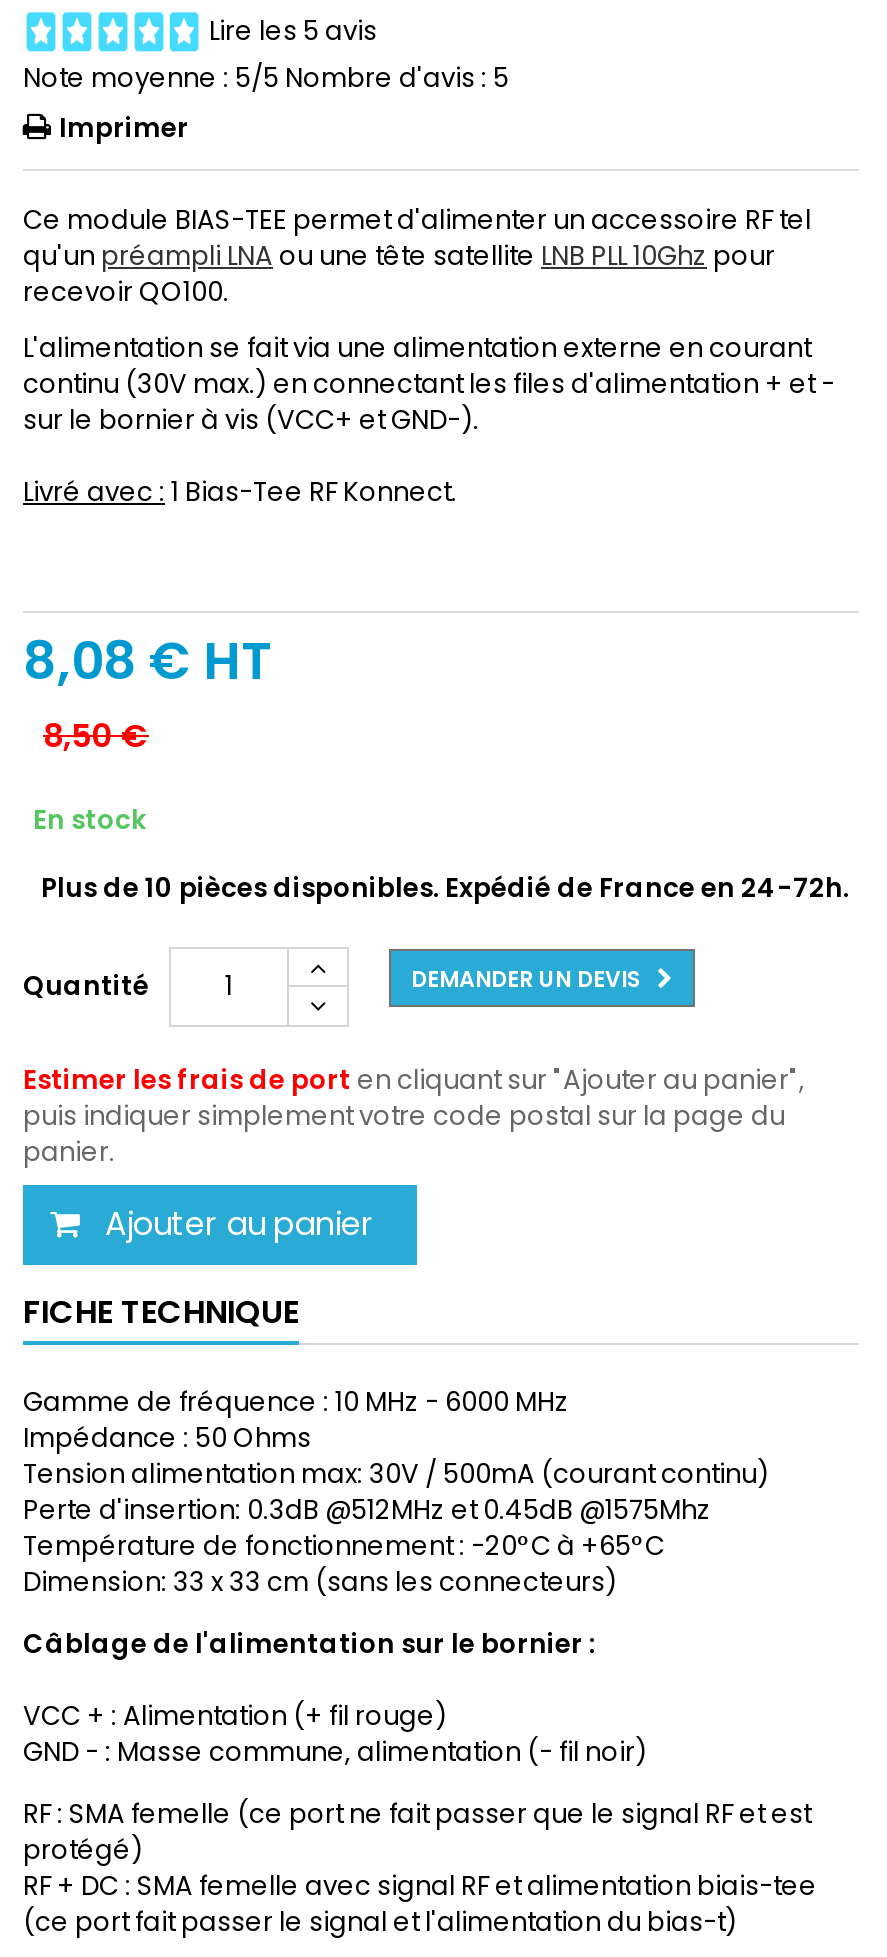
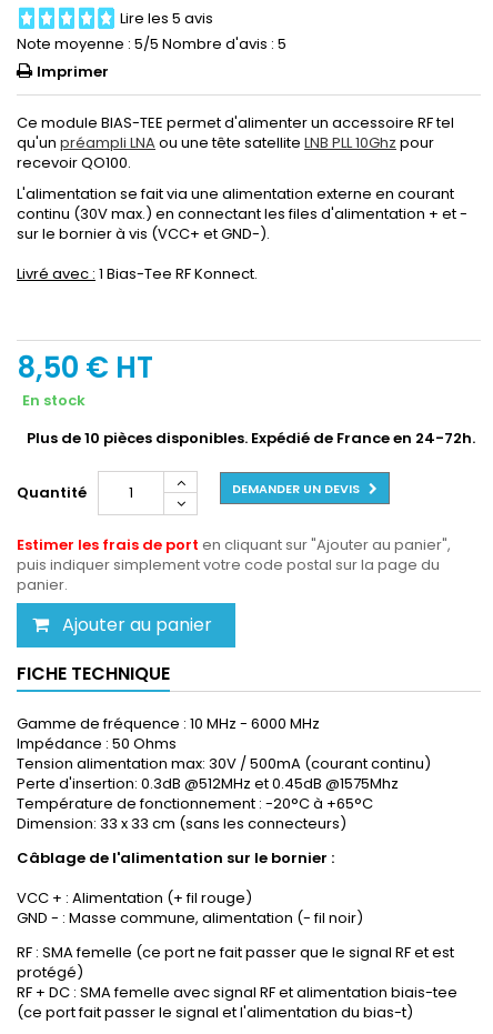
[23,625,271,759] 8,08 €HT | 8,50 € -> [17,348,153,388] 8,50 €HT

